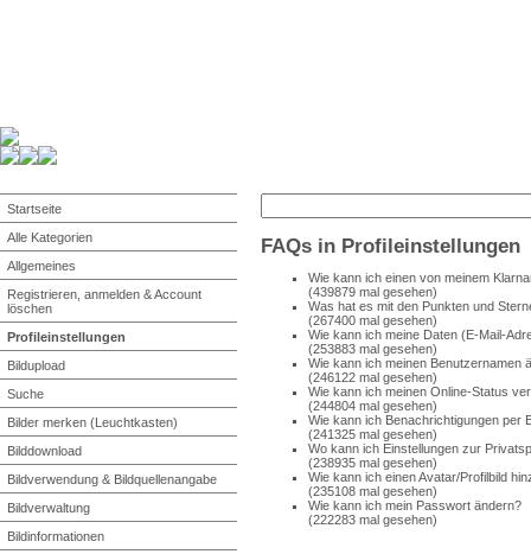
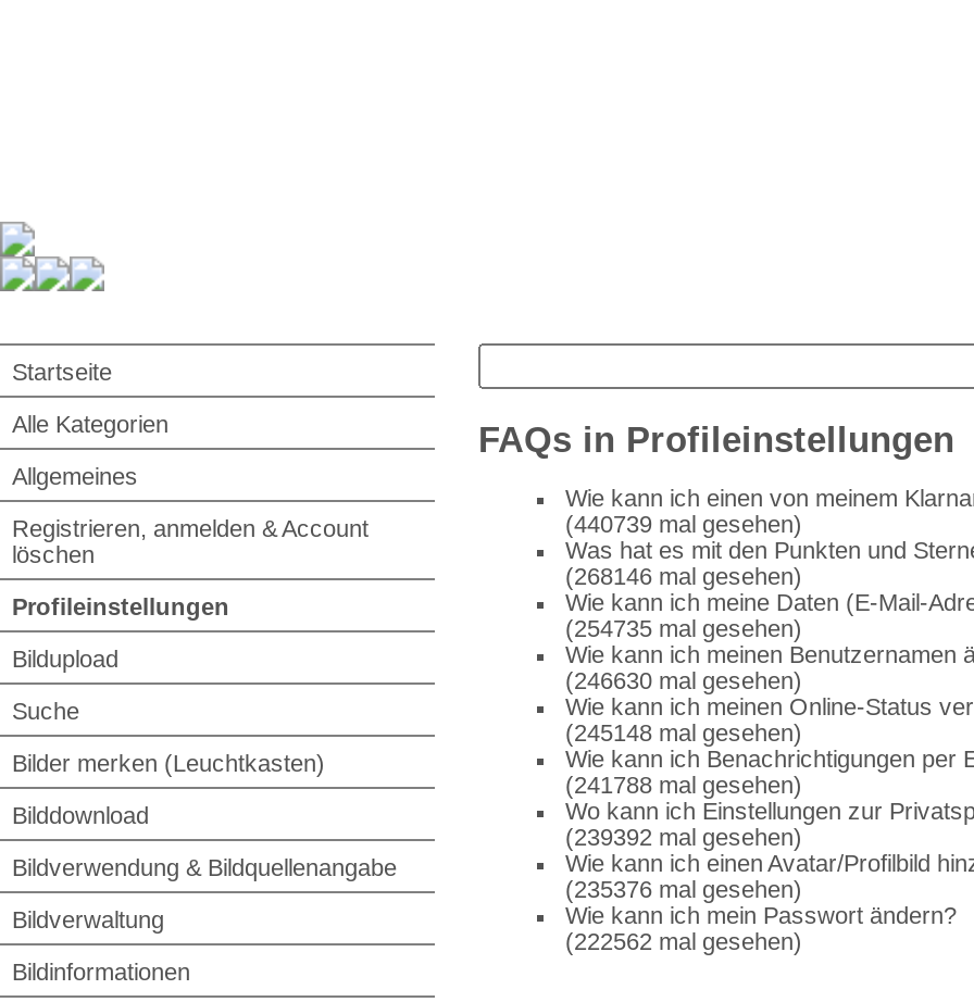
[308,284,437,299] (439879 mal gesehen) -> [565,510,802,536] (440739 mal gesehen)
[308,313,437,327] (267400 mal gesehen) -> [565,562,802,588] (268146 mal gesehen)
[308,341,437,356] (253883 mal gesehen) -> [565,614,802,641] (254735 mal gesehen)
[308,370,437,384] (246122 mal gesehen) -> [565,667,802,693] (246630 mal gesehen)
[308,398,437,412] (244804 mal gesehen) -> [565,719,802,745] (245148 mal gesehen)
[308,427,437,441] (241325 mal gesehen) -> [565,771,802,797] (241788 mal gesehen)
[308,455,437,469] (238935 mal gesehen) -> [565,823,802,849] (239392 mal gesehen)
[308,484,437,498] (235108 mal gesehen) -> [565,875,802,901] (235376 mal gesehen)
[308,512,437,526] (222283 mal gesehen) -> [565,927,802,954] (222562 mal gesehen)

